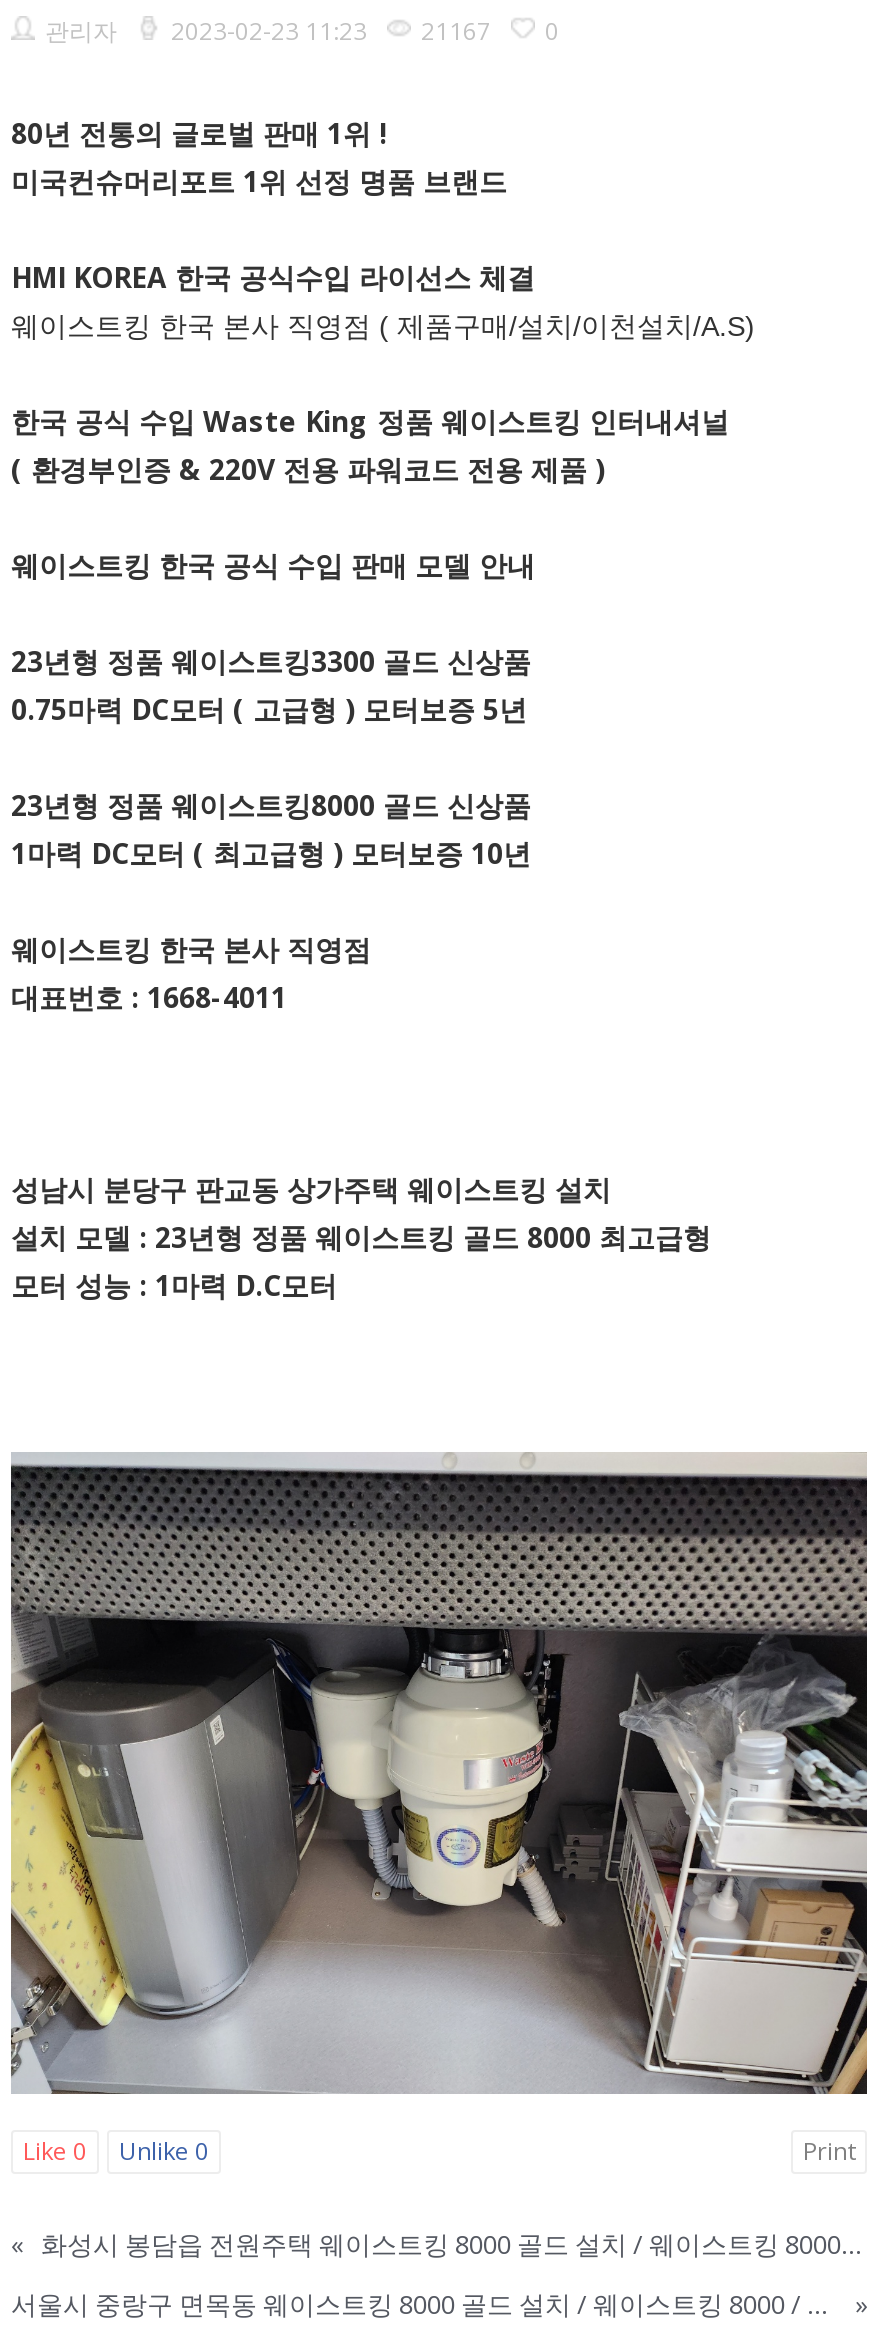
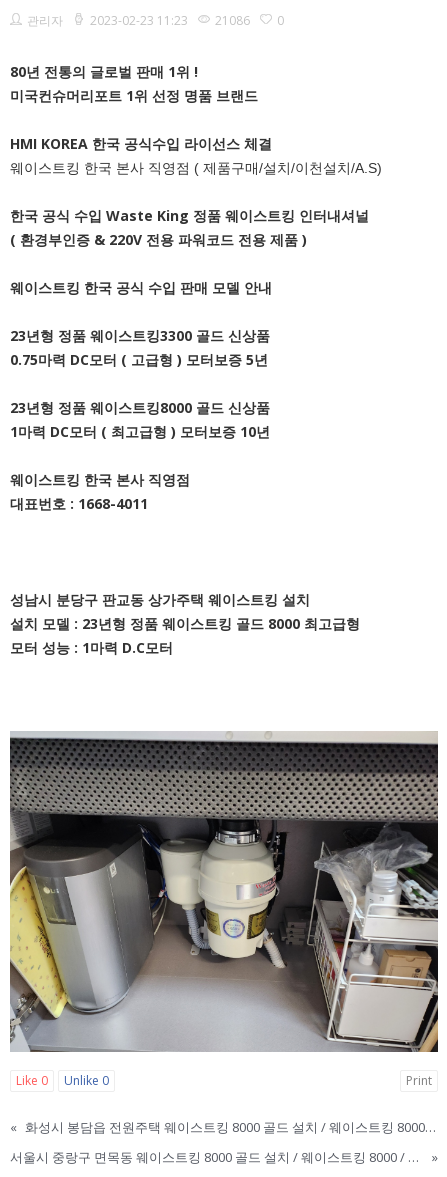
[45,13,559,47] 관리자 2023-02-23 11:23 21167 0 -> [27,12,284,29] 관리자 2023-02-23 11:23 21086 0

